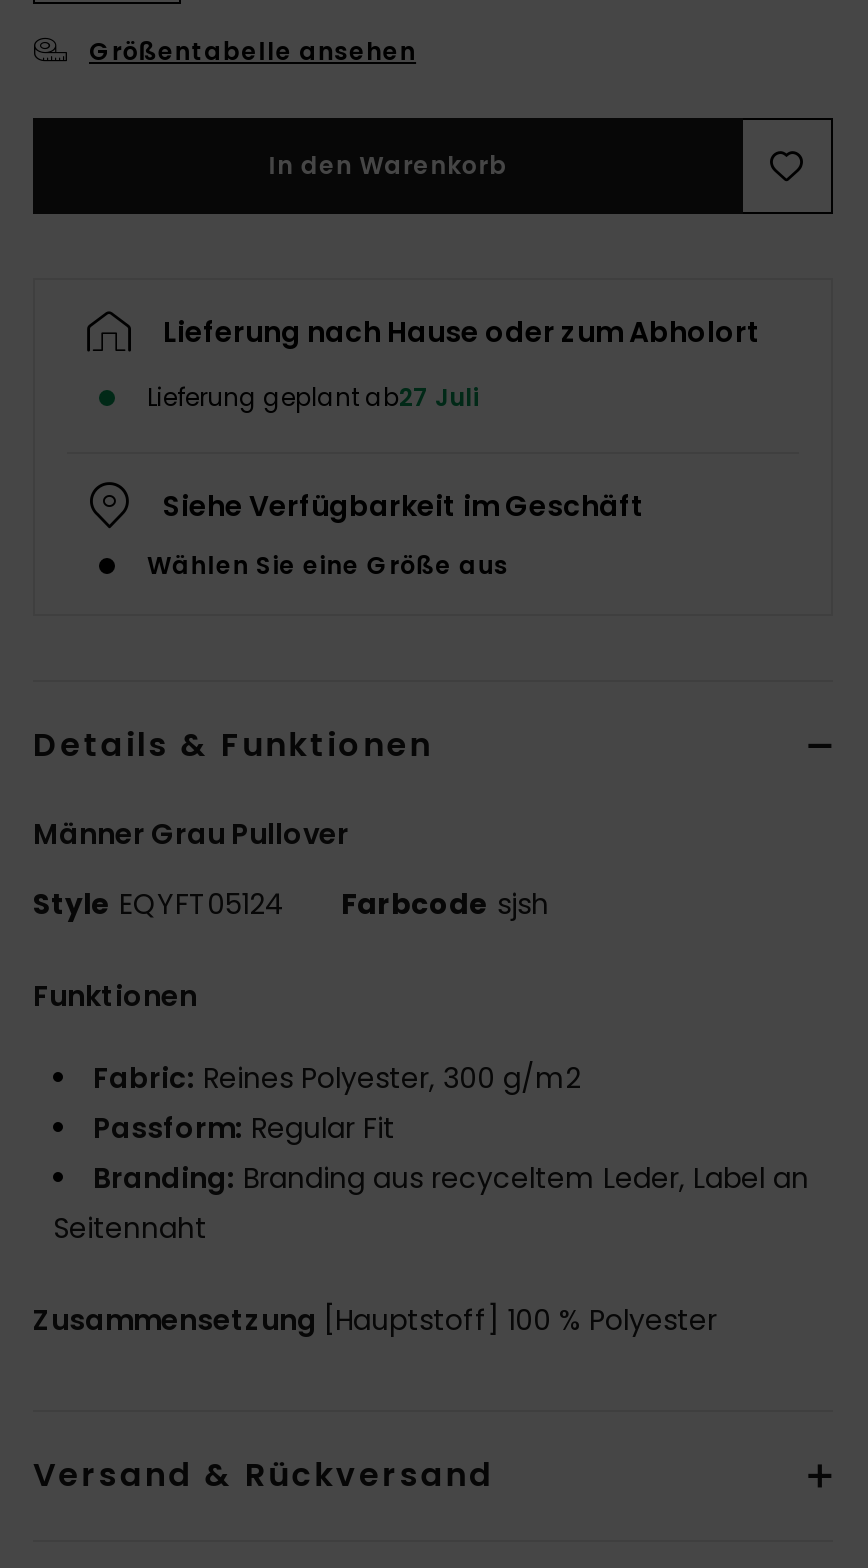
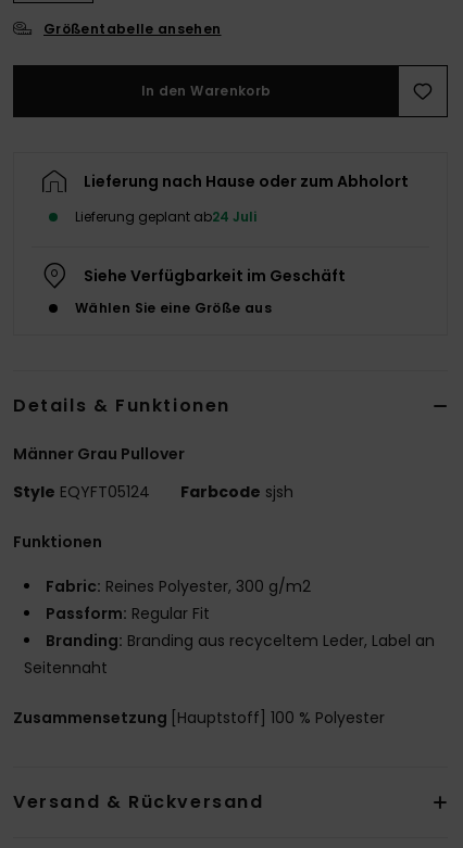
[147,380,479,414] Lieferung geplant ab27 Juli -> [75,207,256,226] Lieferung geplant ab24 Juli

